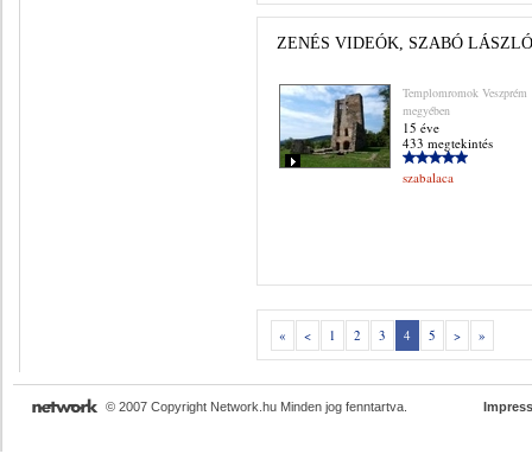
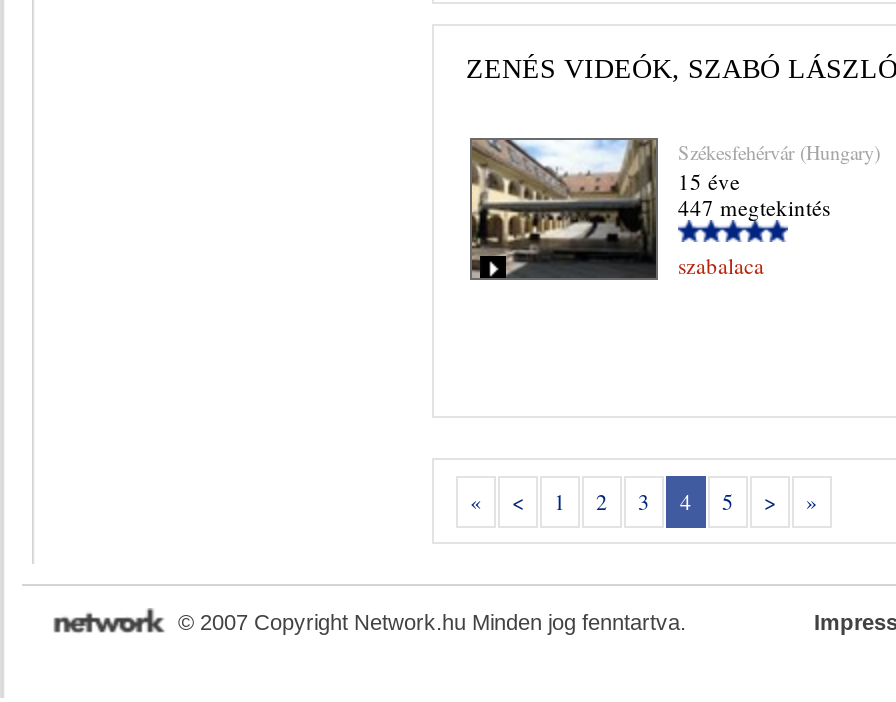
[279,84,527,186] [image] | Templomromok Veszprém | megyében -> [468,138,880,282] [image] | Székesfehérvár (Hungary)
[403,134,493,152] 433 megtekintés -> [678,192,830,222] 447 megtekintés

